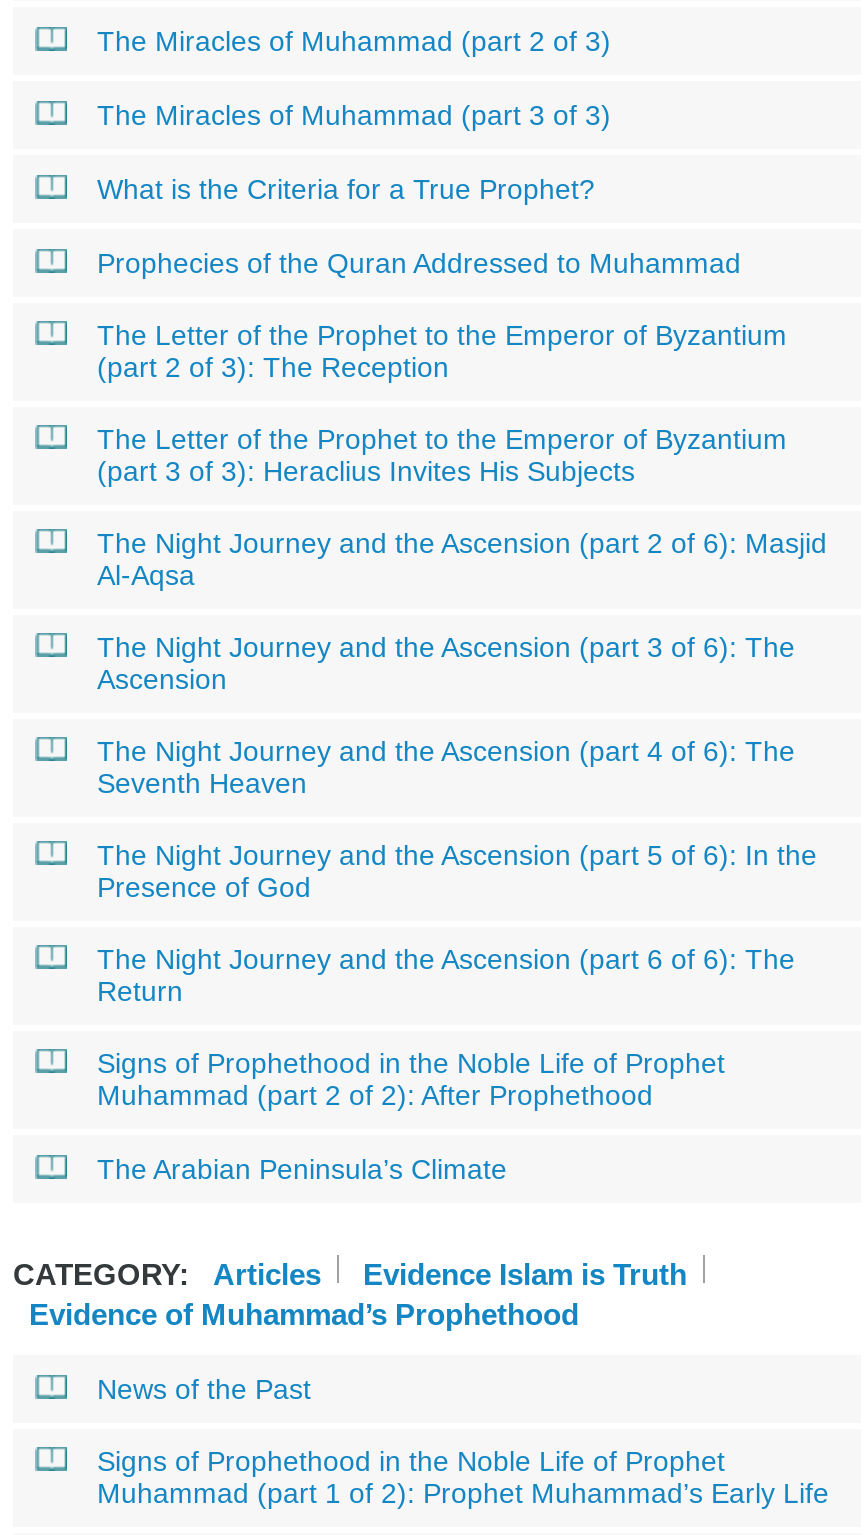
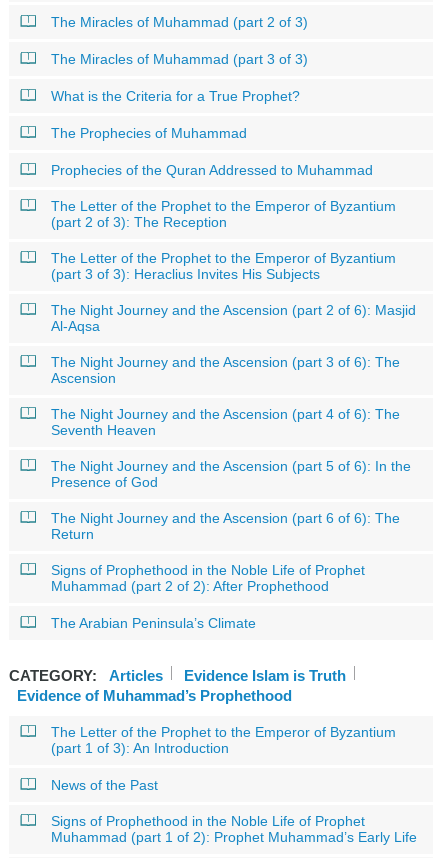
none -> [51,125,247,141] The Prophecies of Muhammad
none -> [51,724,396,756] The Letter of the Prophet to the Emperor of Byzantium | (part 1 of 3): An Introduction

